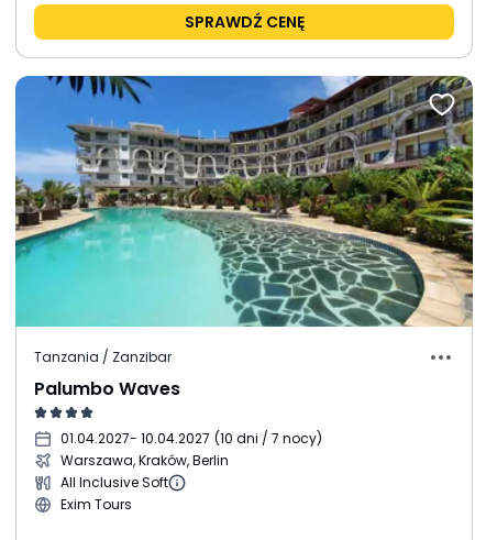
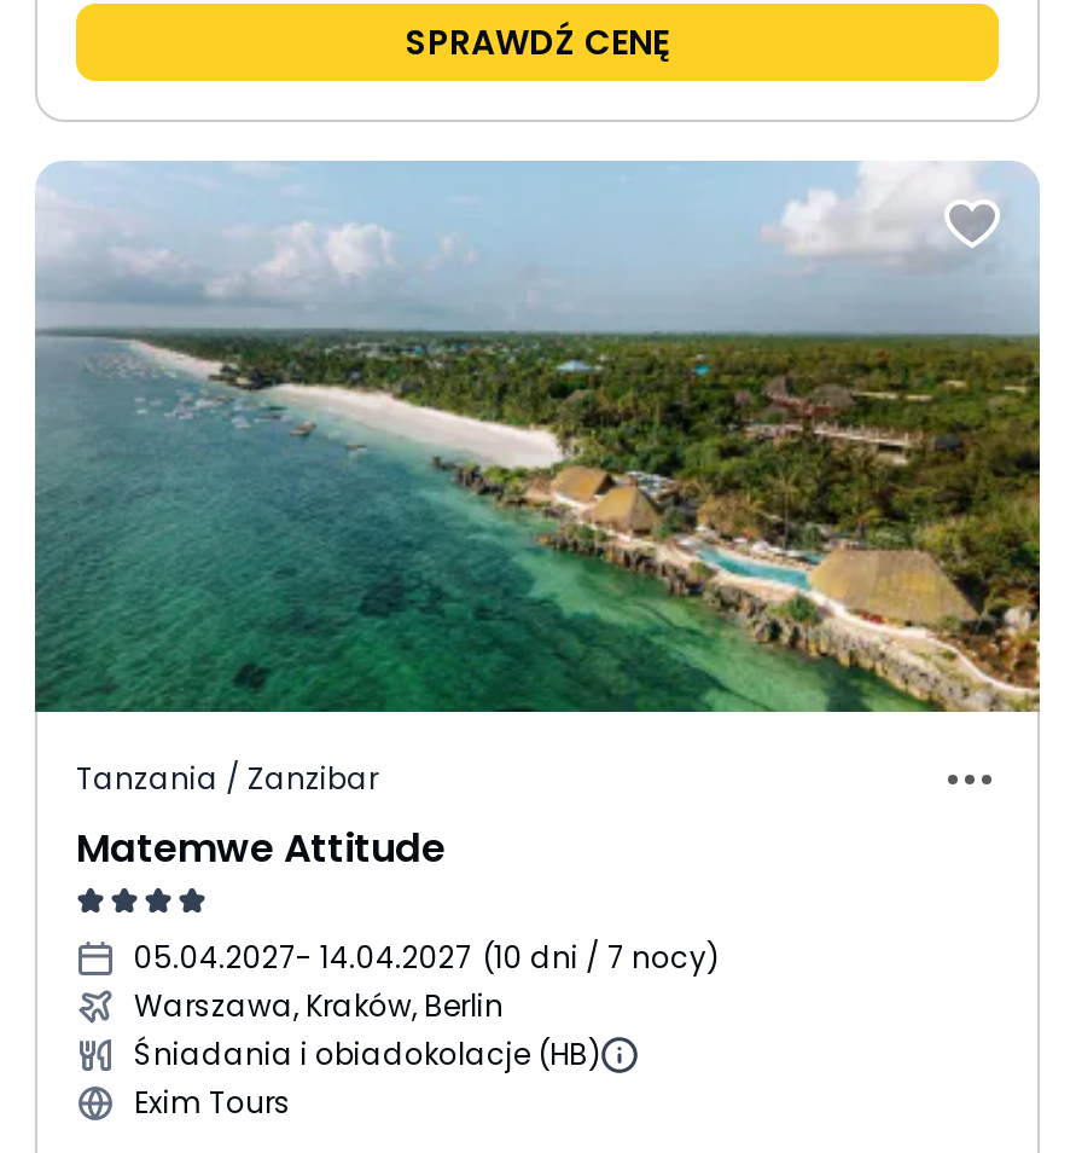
[14,75,474,328] [image] -> [33,161,1042,714] [image]
[34,376,180,401] Palumbo Waves -> [76,821,446,876] Matemwe Attitude
[60,429,322,448] 01.04.2027- 10.04.2027 (10 dni / 7 nocy) -> [134,937,719,978] 05.04.2027- 14.04.2027 (10 dni / 7 nocy)
[60,473,168,492] All Inclusive Soft -> [134,1033,600,1074] Śniadania i obiadokolacje (HB)

